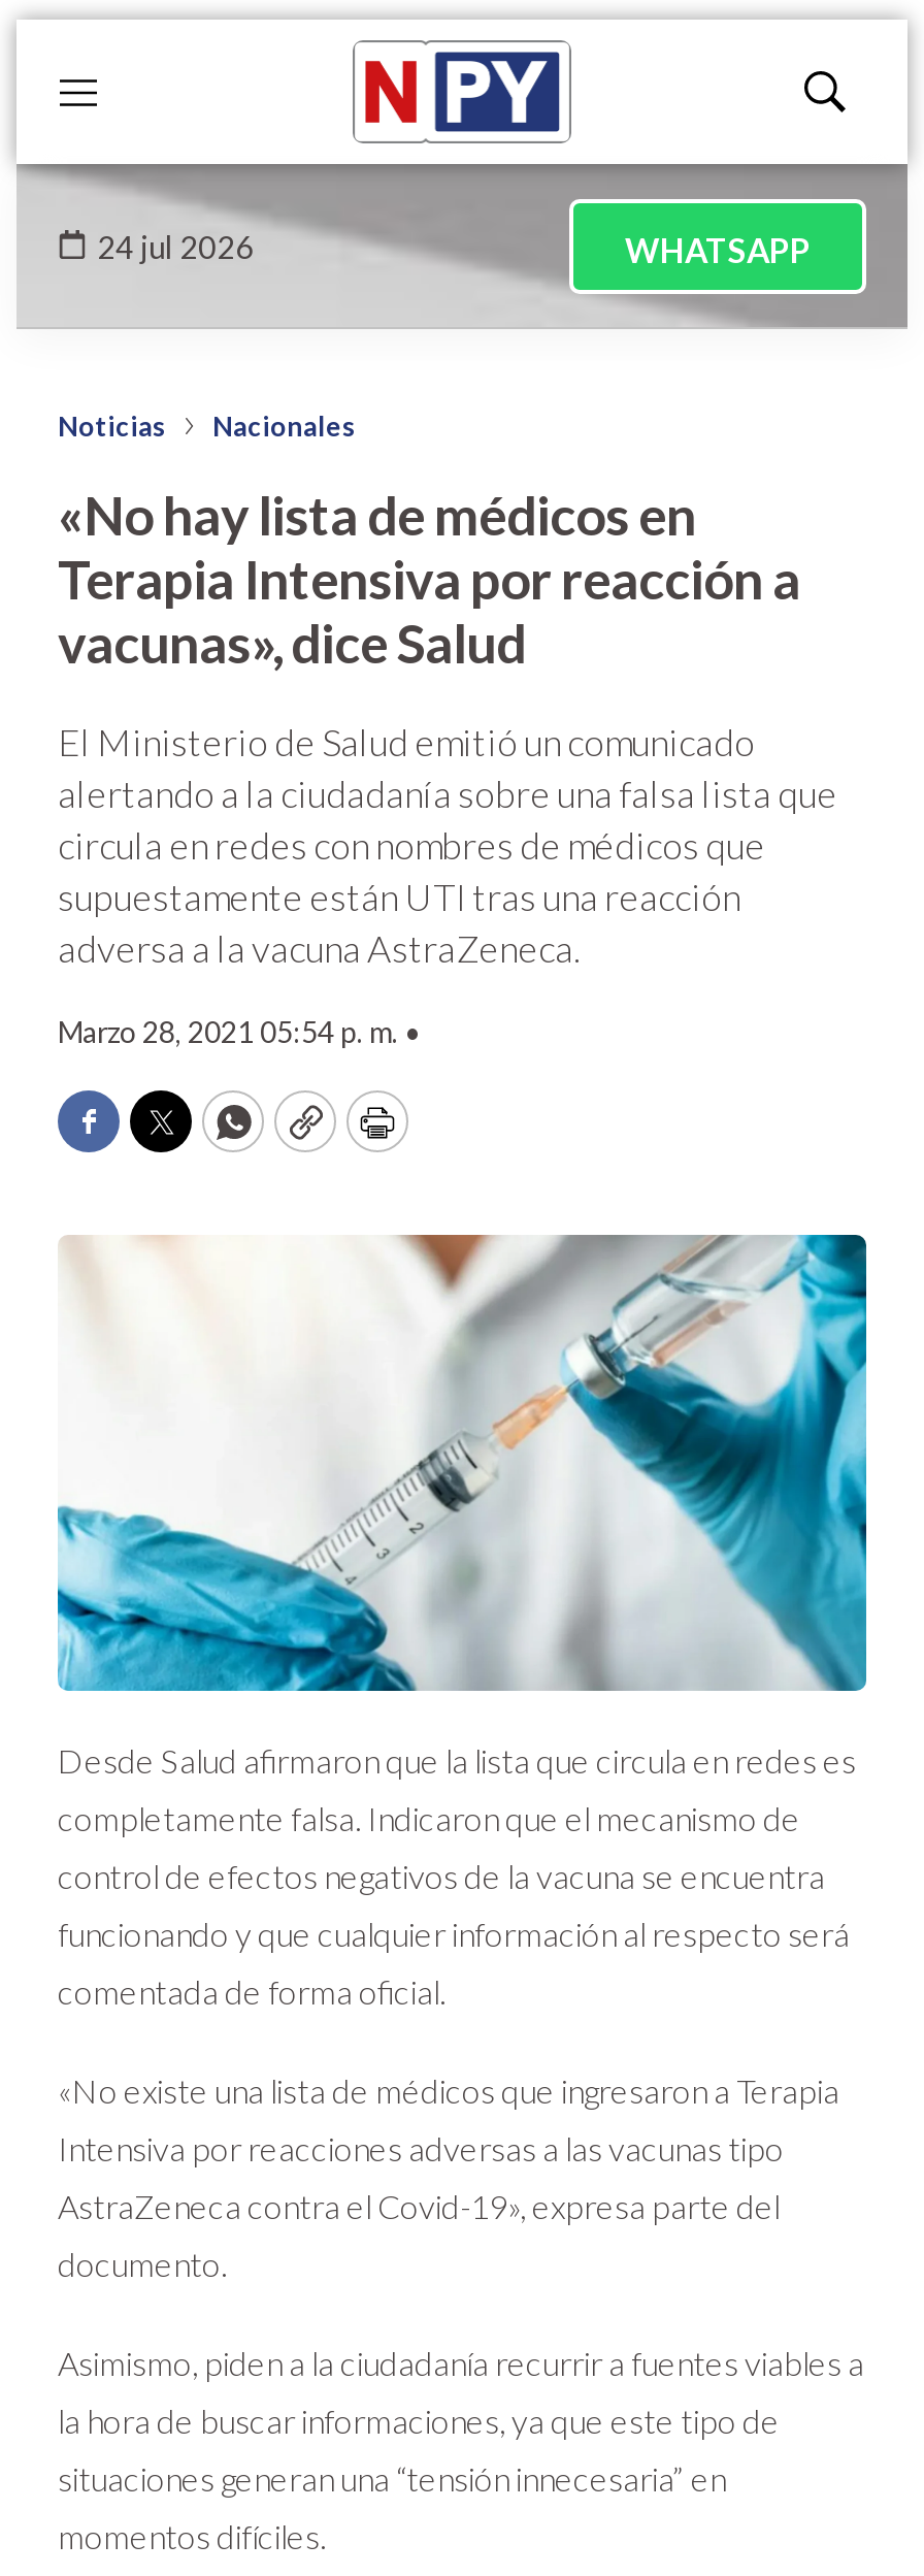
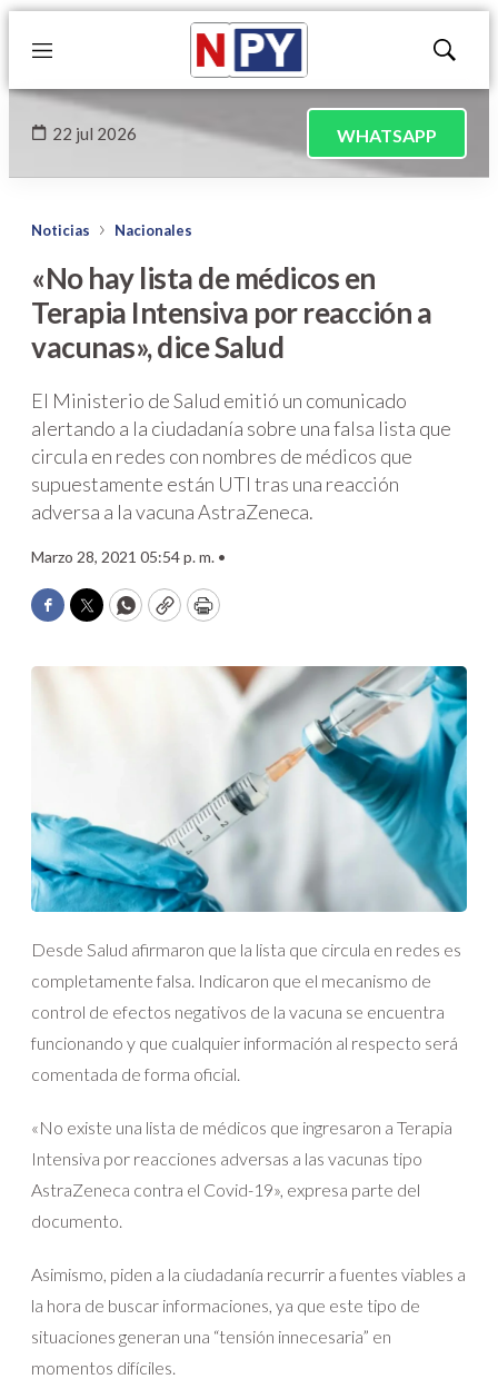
[97,227,254,264] 24 jul 2026 -> [52,123,137,143] 22 jul 2026

